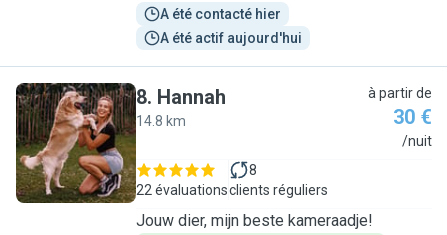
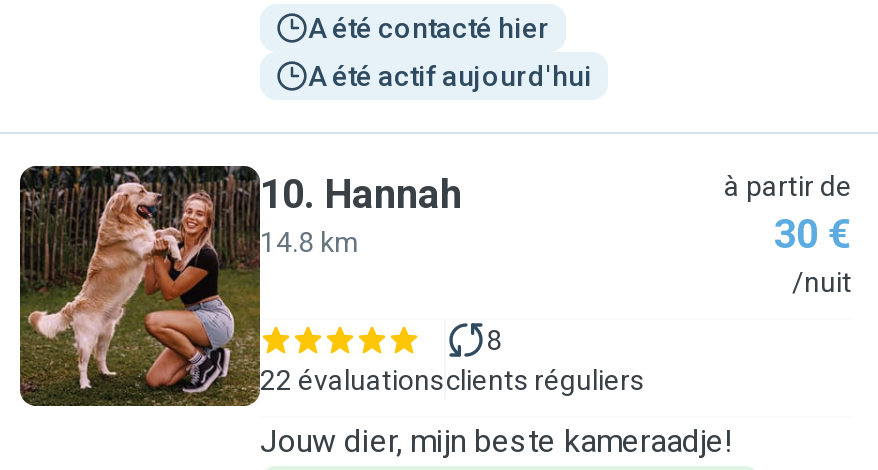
[136,85,226,109] 8. Hannah -> [260,170,462,218] 10. Hannah

